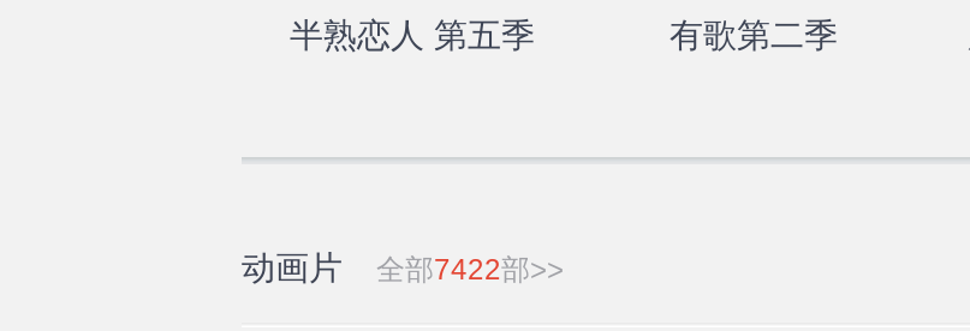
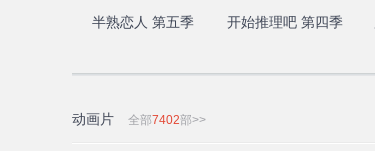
[670,16,838,54] 有歌第二季 -> [227,14,343,30] 开始推理吧 第四季
[242,248,564,287] 动画片 全部7422部>> -> [72,111,206,127] 动画片 全部7402部>>

